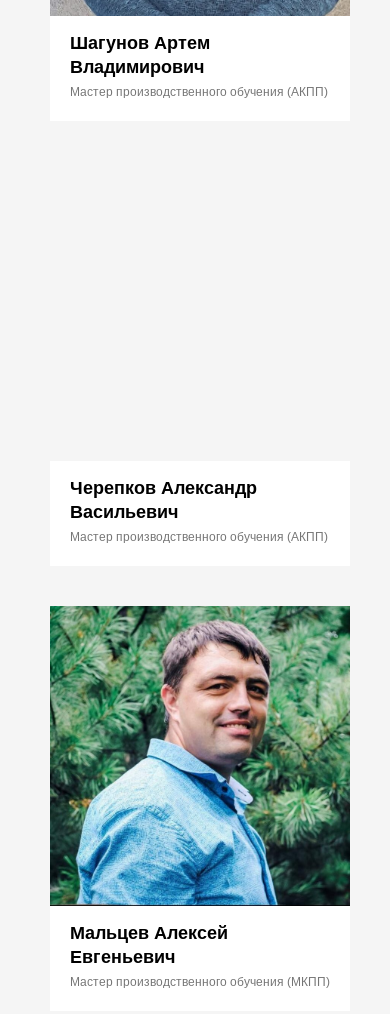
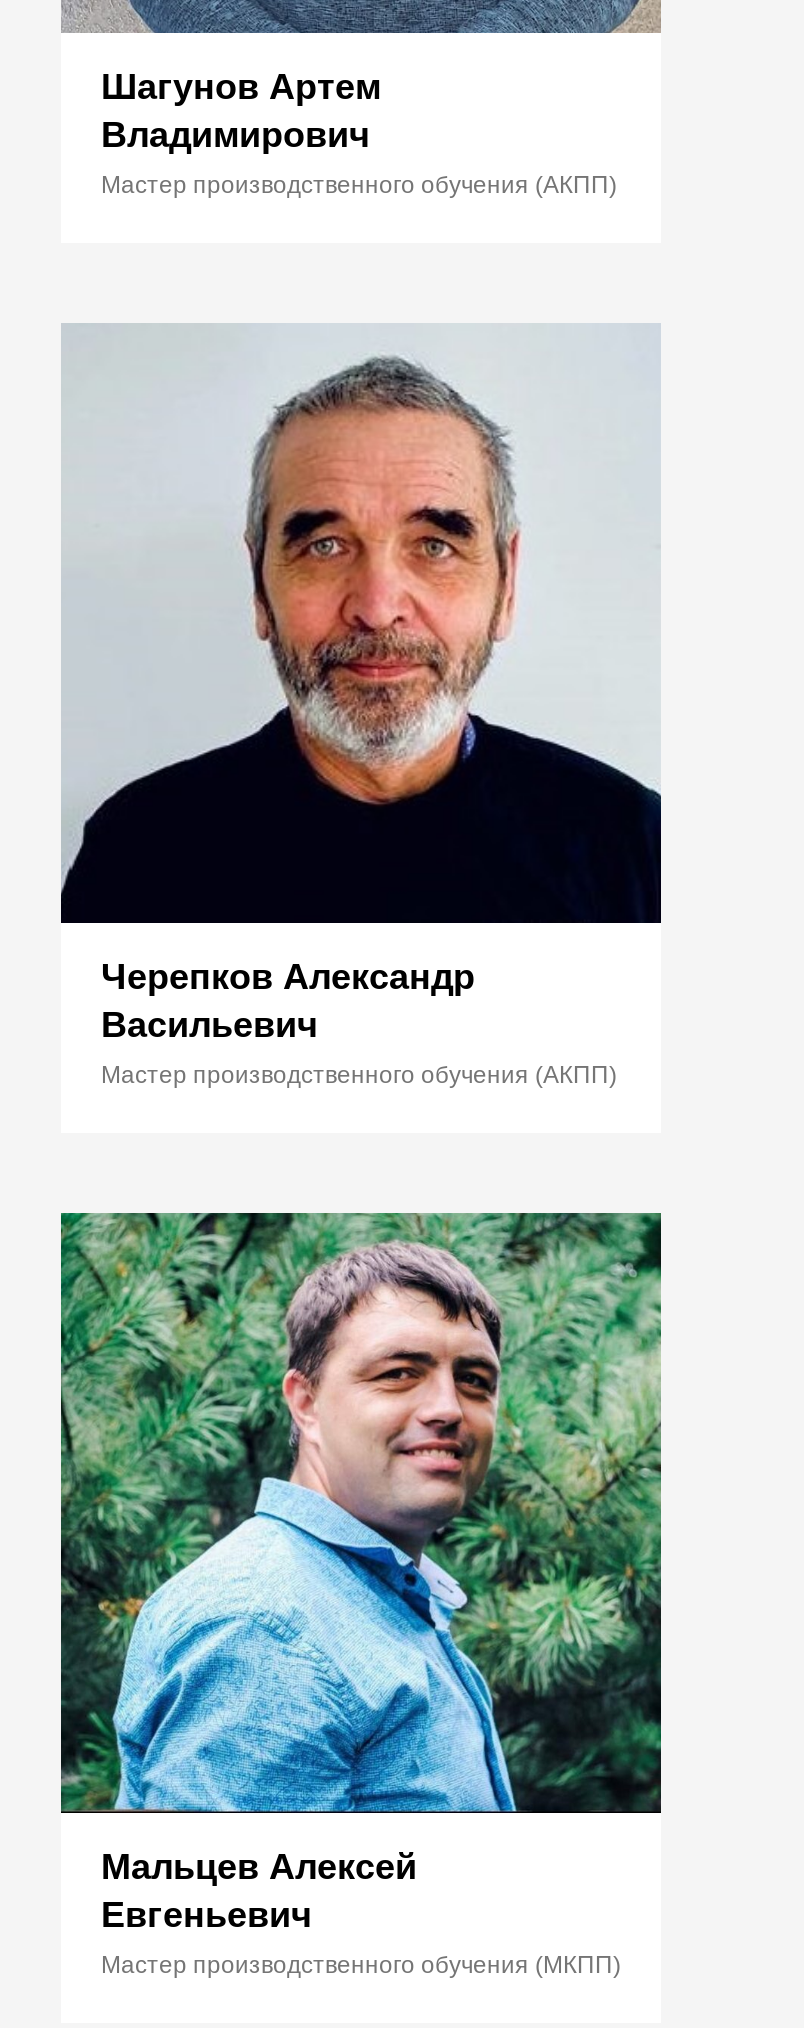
none -> [59,324,663,926] [image]

